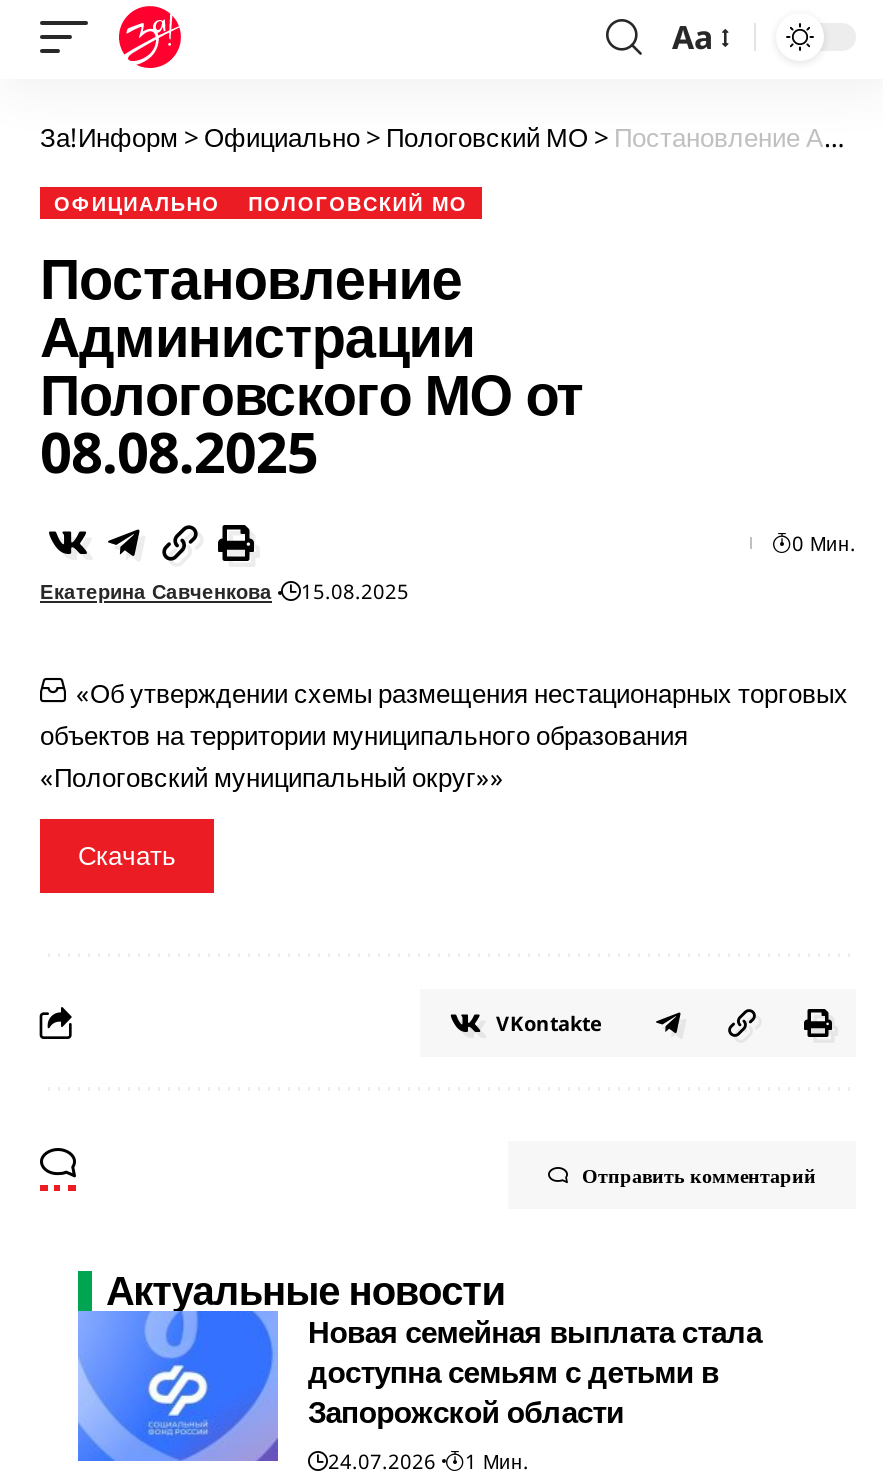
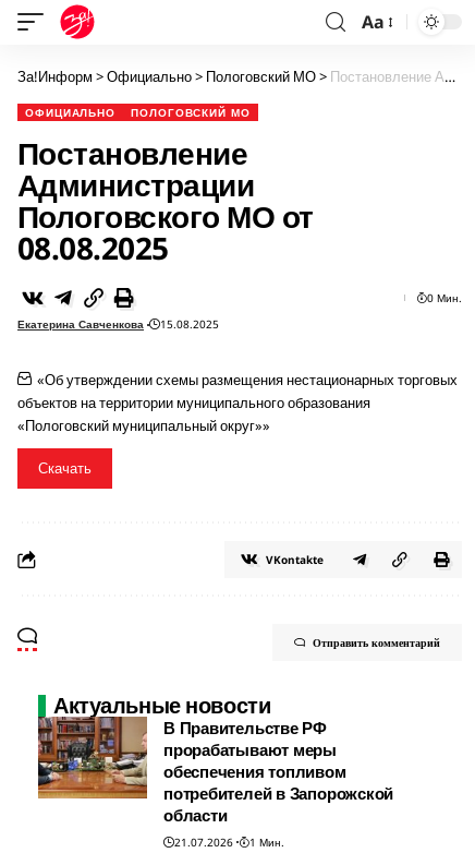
[76,1309,762,1474] [image] | Новая семейная выплата стала | доступна семьям с детьми в | Запорожской области | 24.07.2026 -> [37,716,394,849] [image] | В Правительстве РФ | прорабатывают меры | обеспечения топливом | потребителей в Запорожской | области | 21.07.2026

